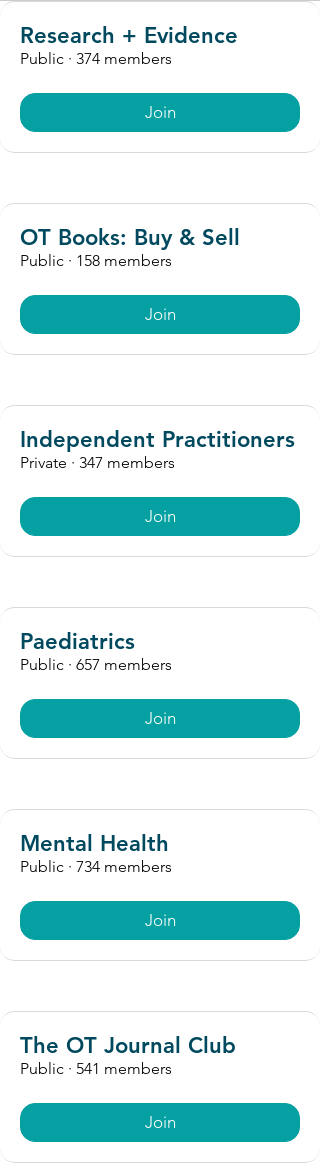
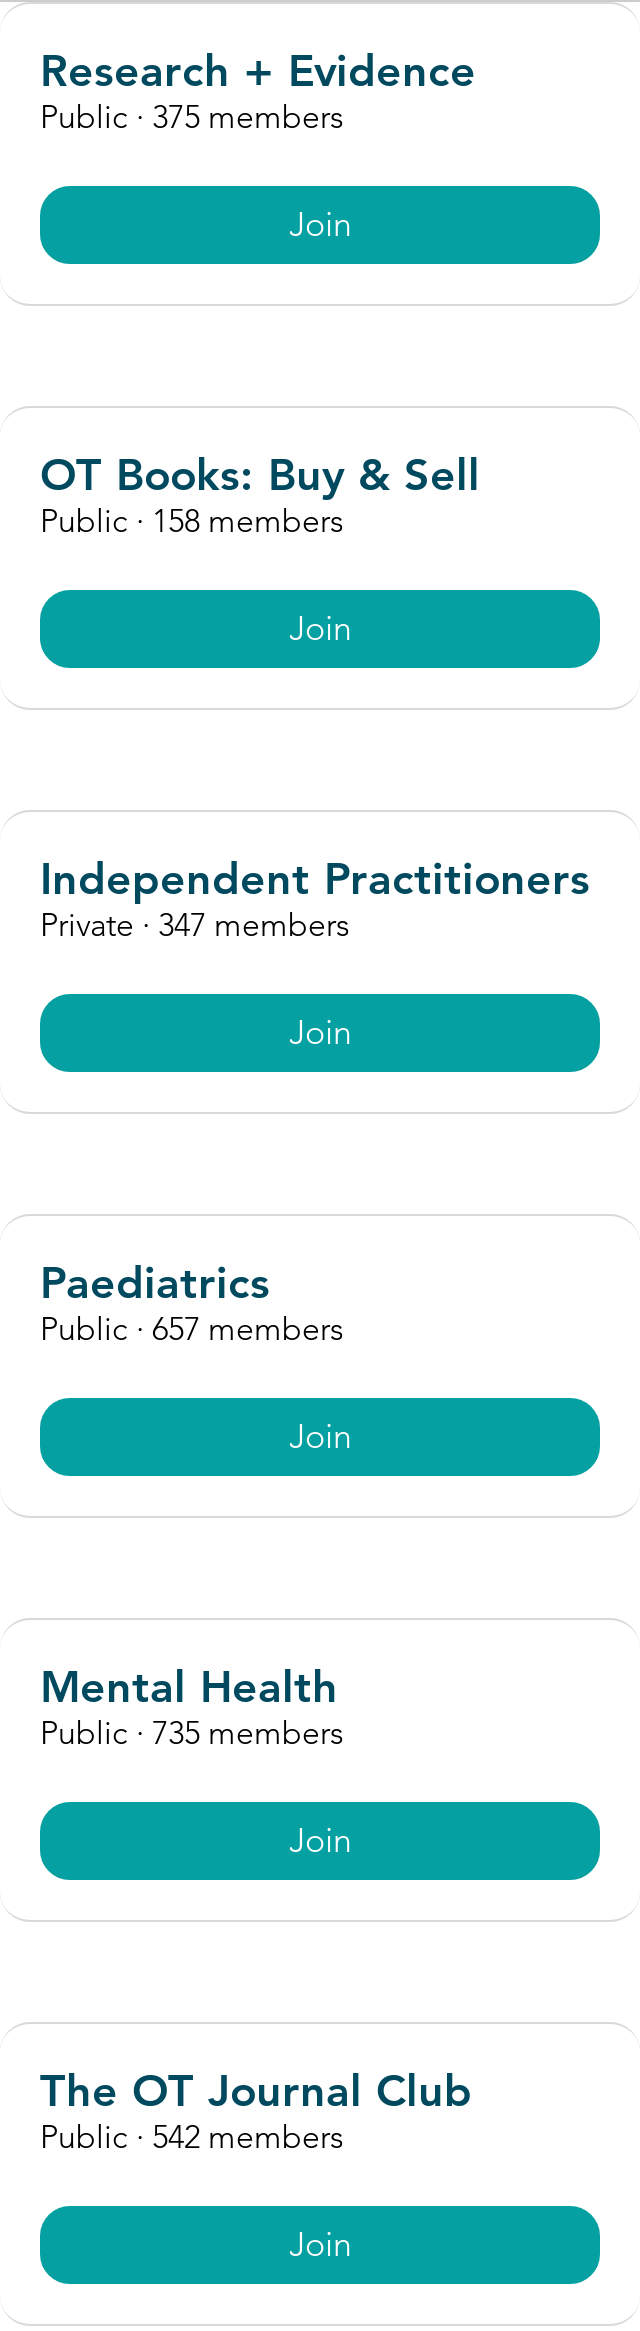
[20,49,172,68] Public · 374 members -> [40,98,344,136] Public · 375 members
[20,857,172,876] Public · 734 members -> [40,1714,344,1752] Public · 735 members
[20,1059,172,1078] Public · 541 members -> [40,2118,344,2156] Public · 542 members

